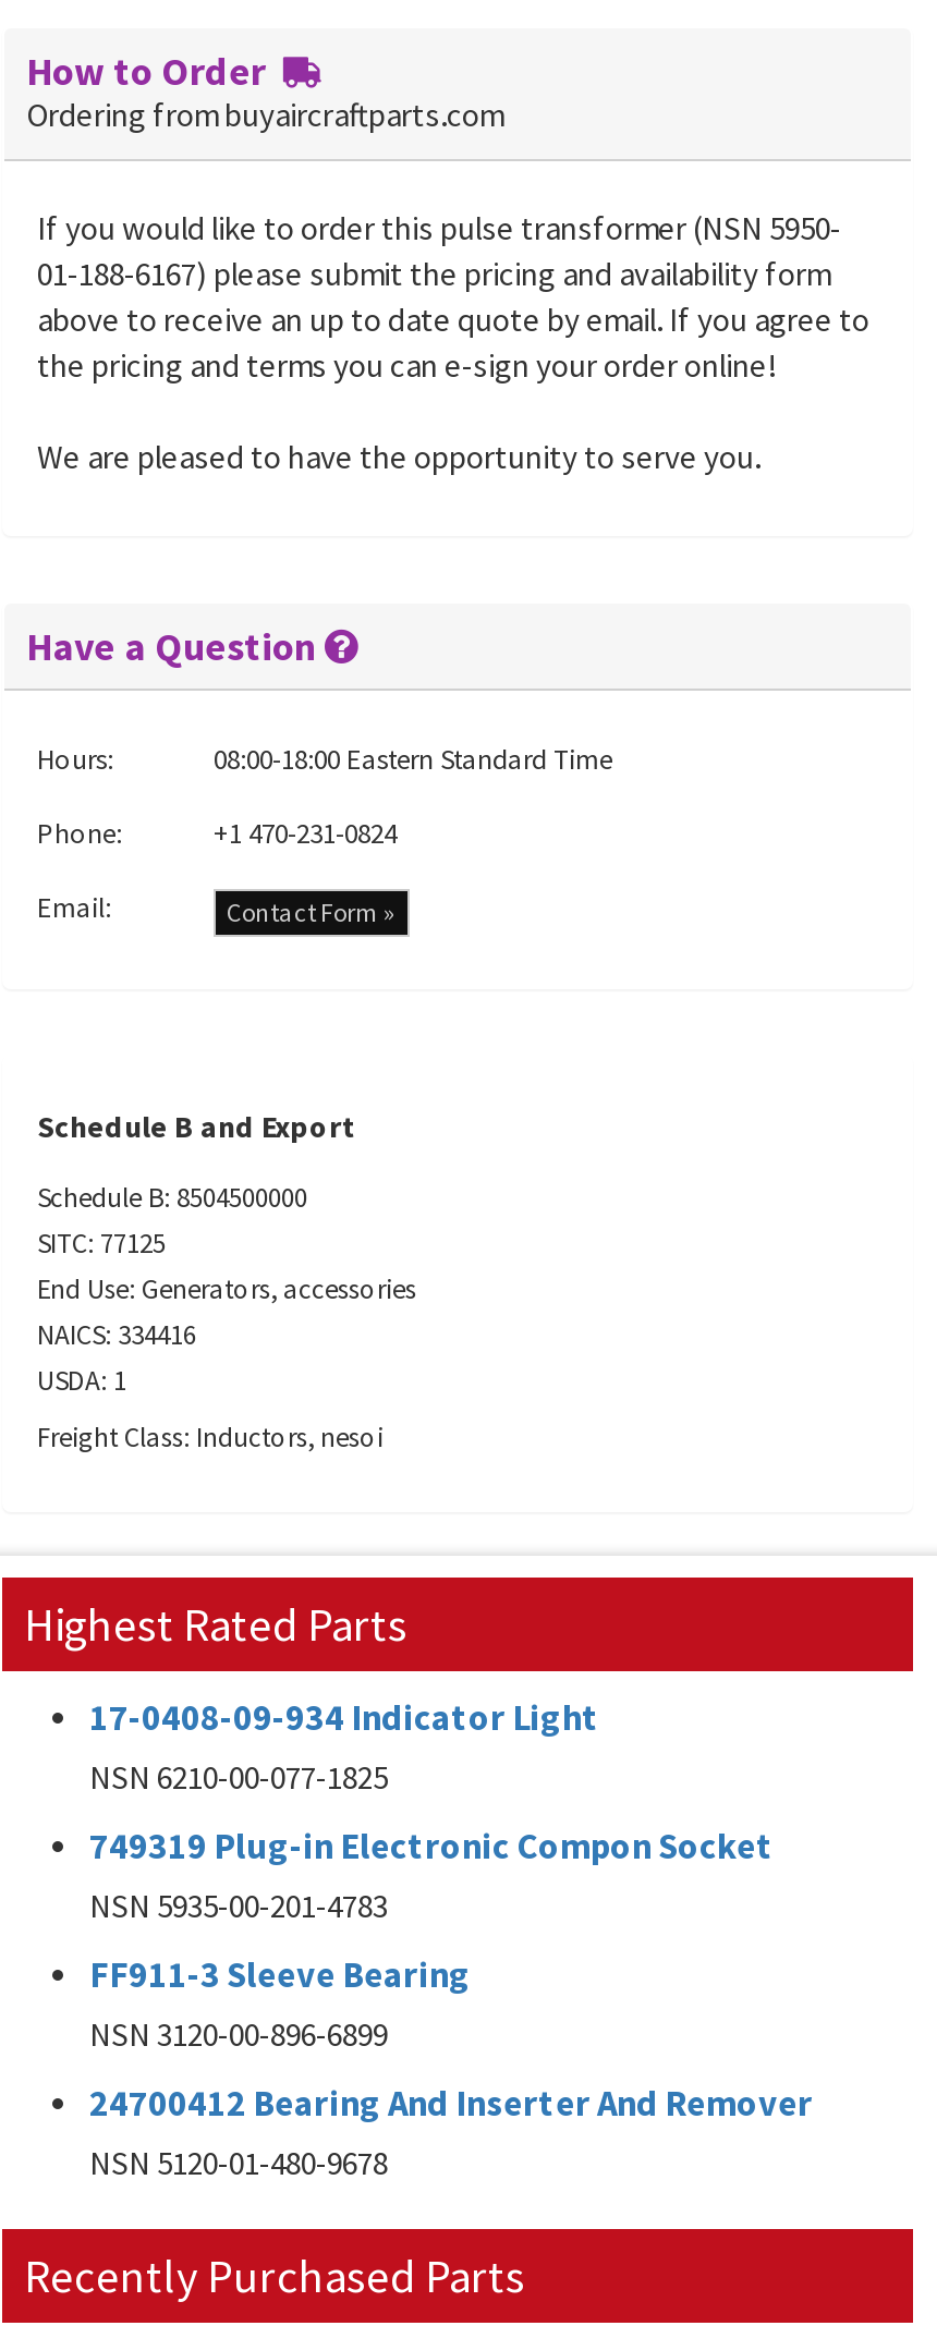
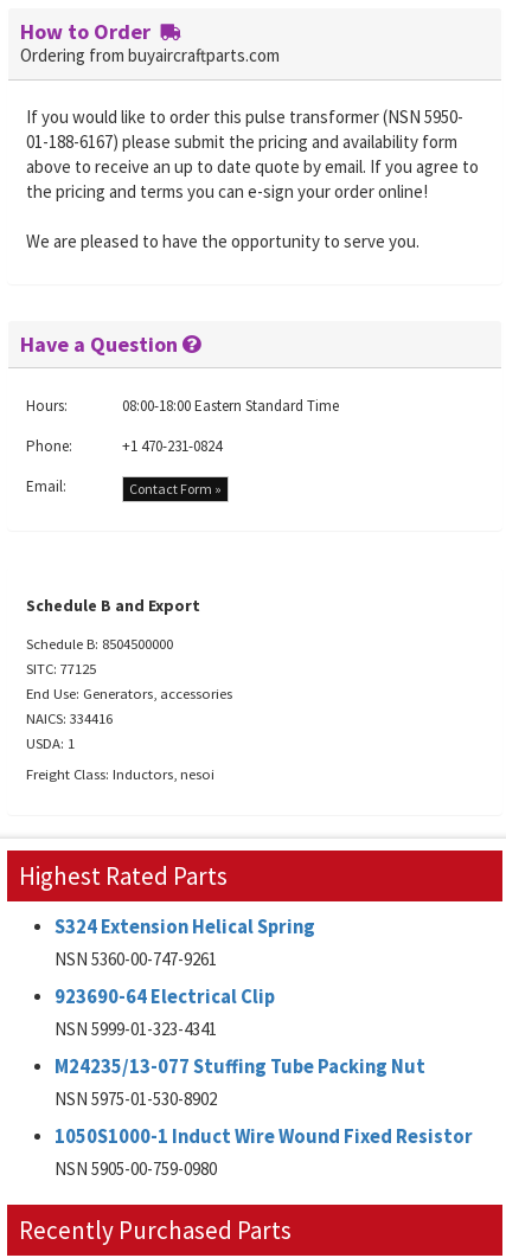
[89,1695,599,1798] 17-0408-09-934 Indicator Light | NSN 6210-00-077-1825 -> [55,914,315,970] S324 Extension Helical Spring | NSN 5360-00-747-9261
[89,1824,774,1926] 749319 Plug-in Electronic Compon Socket | NSN 5935-00-201-4783 -> [55,984,275,1040] 923690-64 Electrical Clip | NSN 5999-01-323-4341
[89,1952,471,2055] FF911-3 Sleeve Bearing | NSN 3120-00-896-6899 -> [55,1054,425,1110] M24235/13-077 Stuffing Tube Packing Nut | NSN 5975-01-530-8902
[89,2081,813,2183] 24700412 Bearing And Inserter And Remover | NSN 5120-01-480-9678 -> [55,1124,473,1180] 1050S1000-1 Induct Wire Wound Fixed Resistor | NSN 5905-00-759-0980

